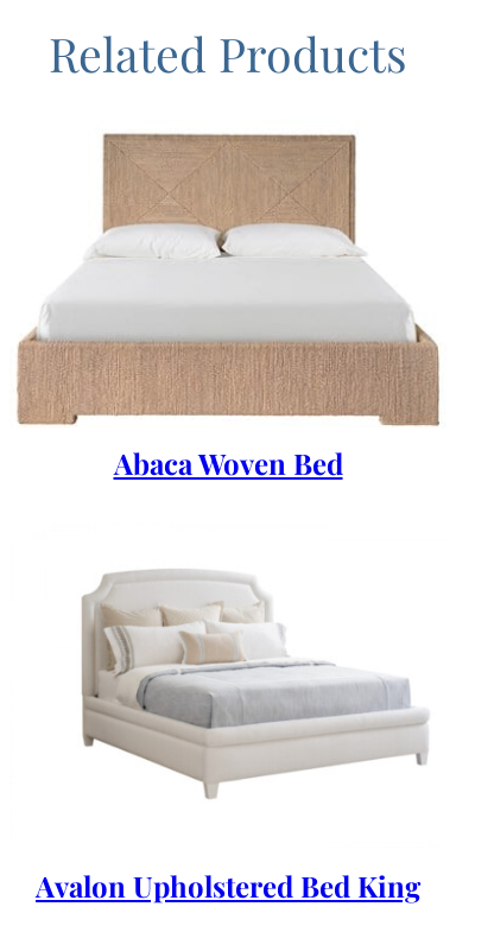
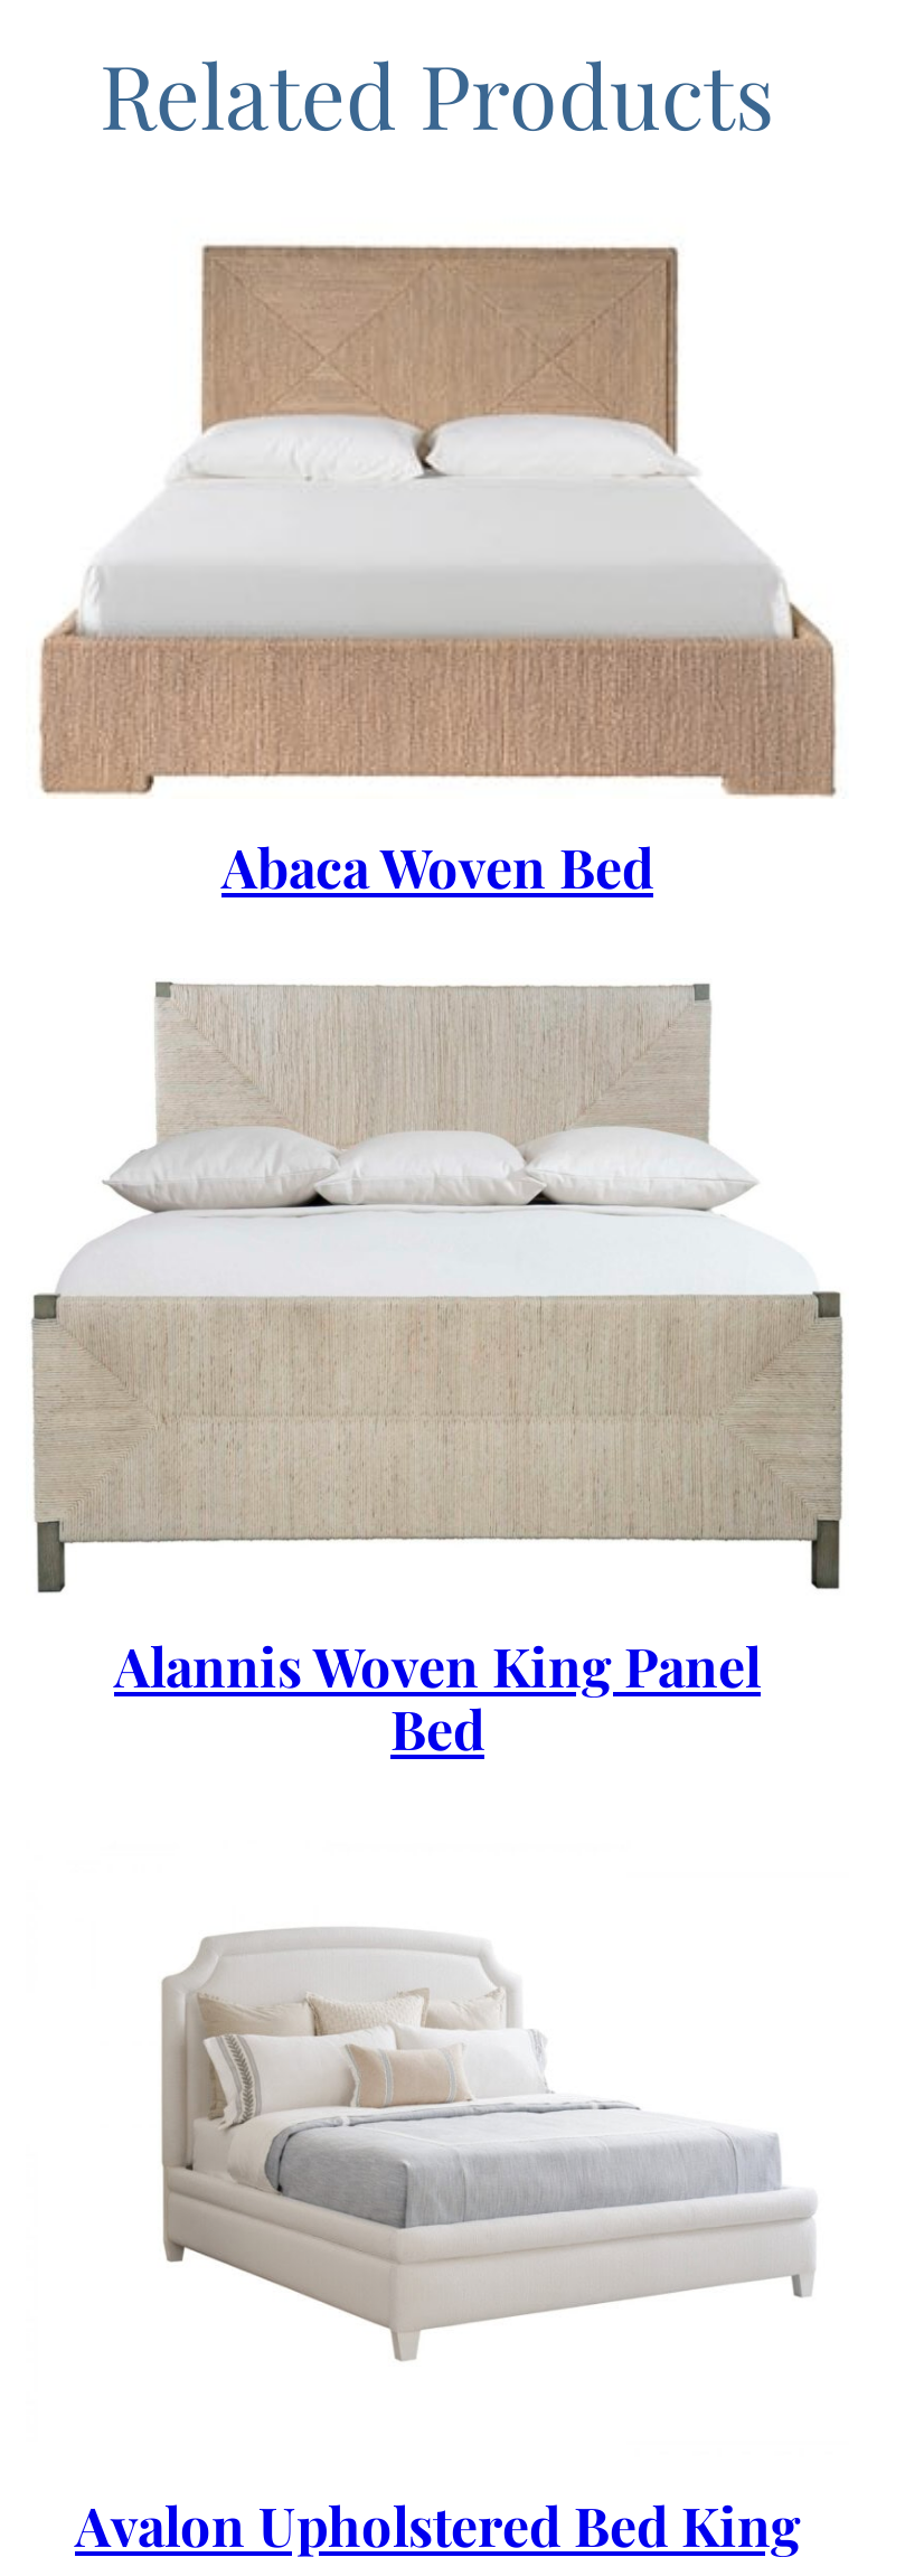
none -> [30,979,845,1764] [image] | Alannis Woven King Panel | Bed

